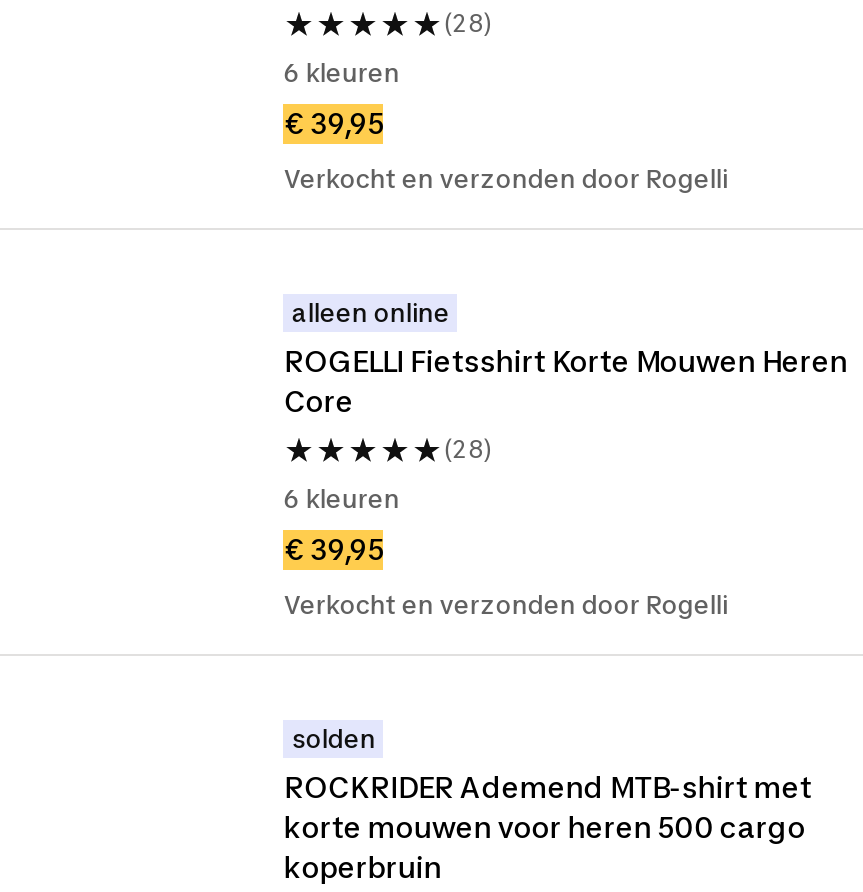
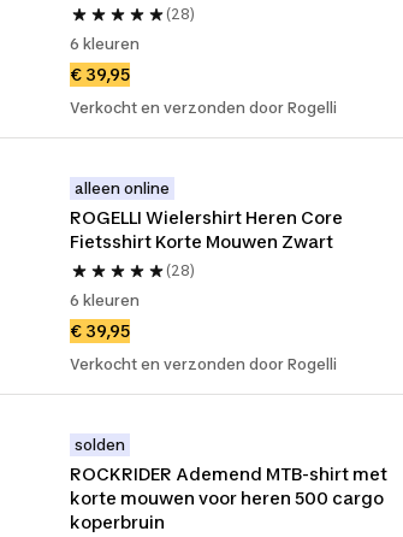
[284,344,848,418] ROGELLI Fietsshirt Korte Mouwen Heren | Core -> [70,207,343,252] ROGELLI Wielershirt Heren Core | Fietsshirt Korte Mouwen Zwart

